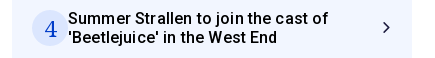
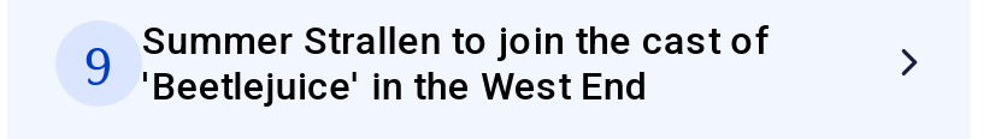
[44,9,330,47] 4 Summer Strallen to join the cast of 'Beetlejuice' in the West End -> [84,17,772,108] 9 Summer Strallen to join the cast of 'Beetlejuice' in the West End

